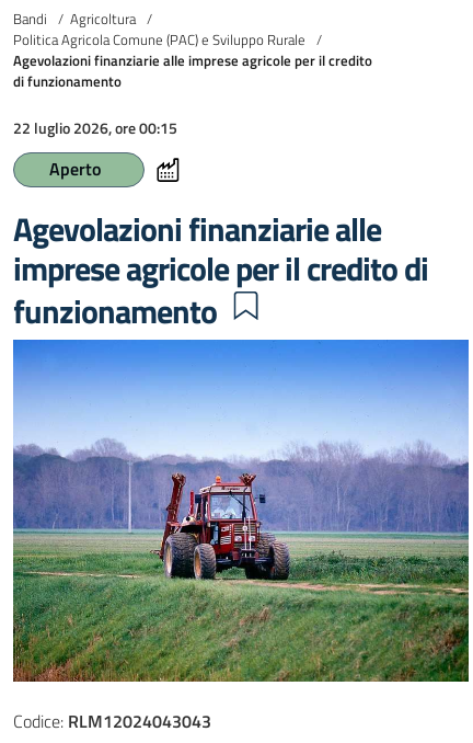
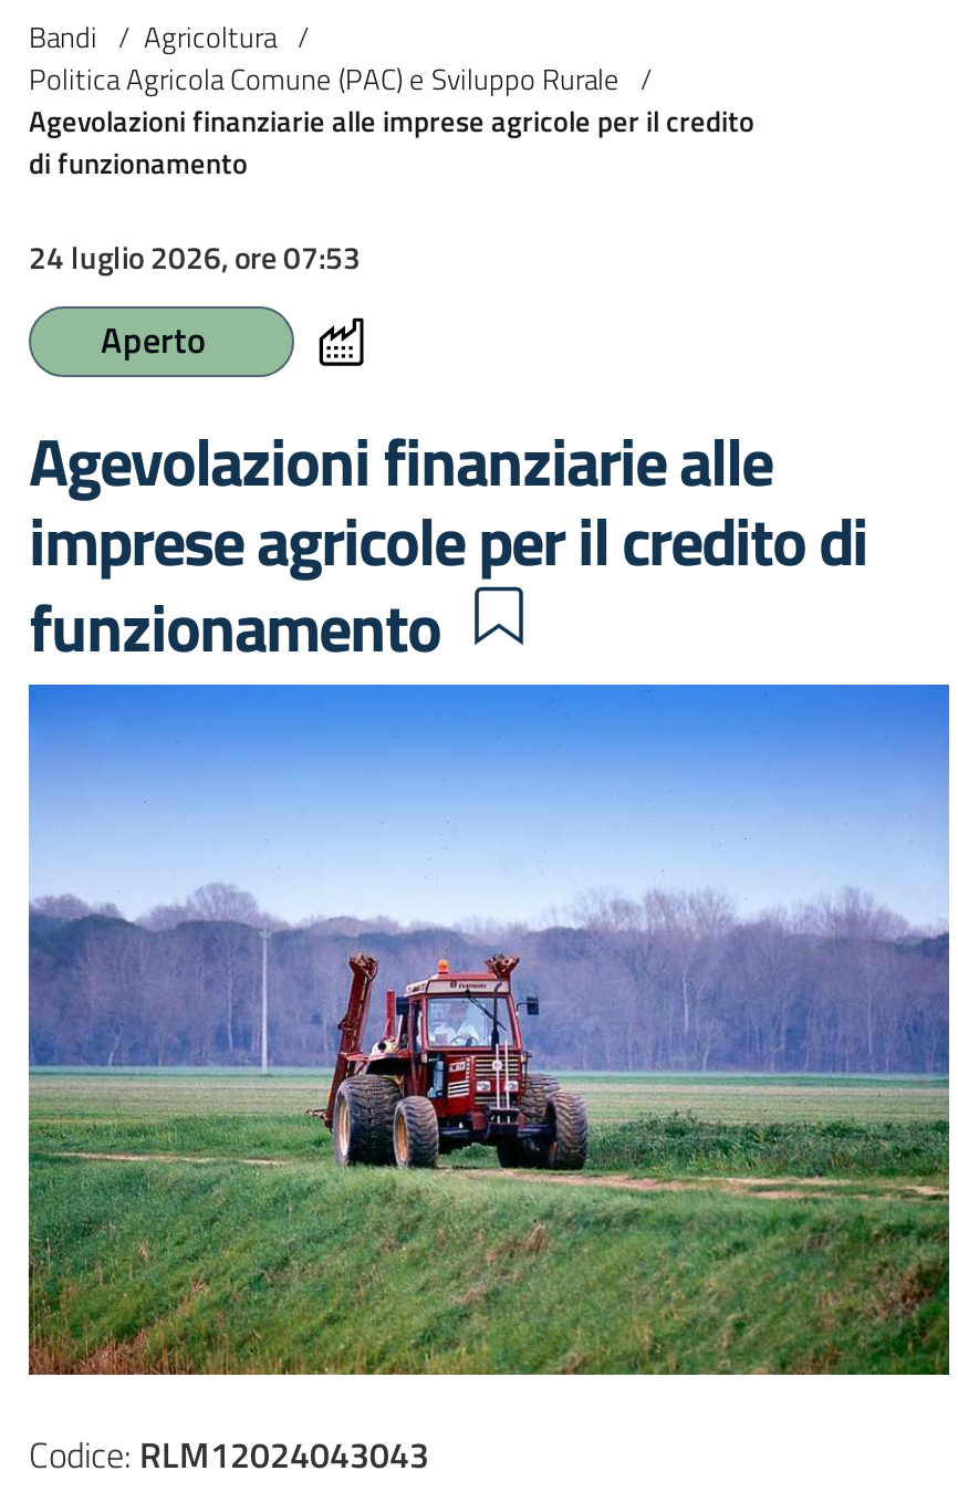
[13,116,177,139] 22 luglio 2026, ore 00:15 -> [29,233,361,280] 24 luglio 2026, ore 07:53

